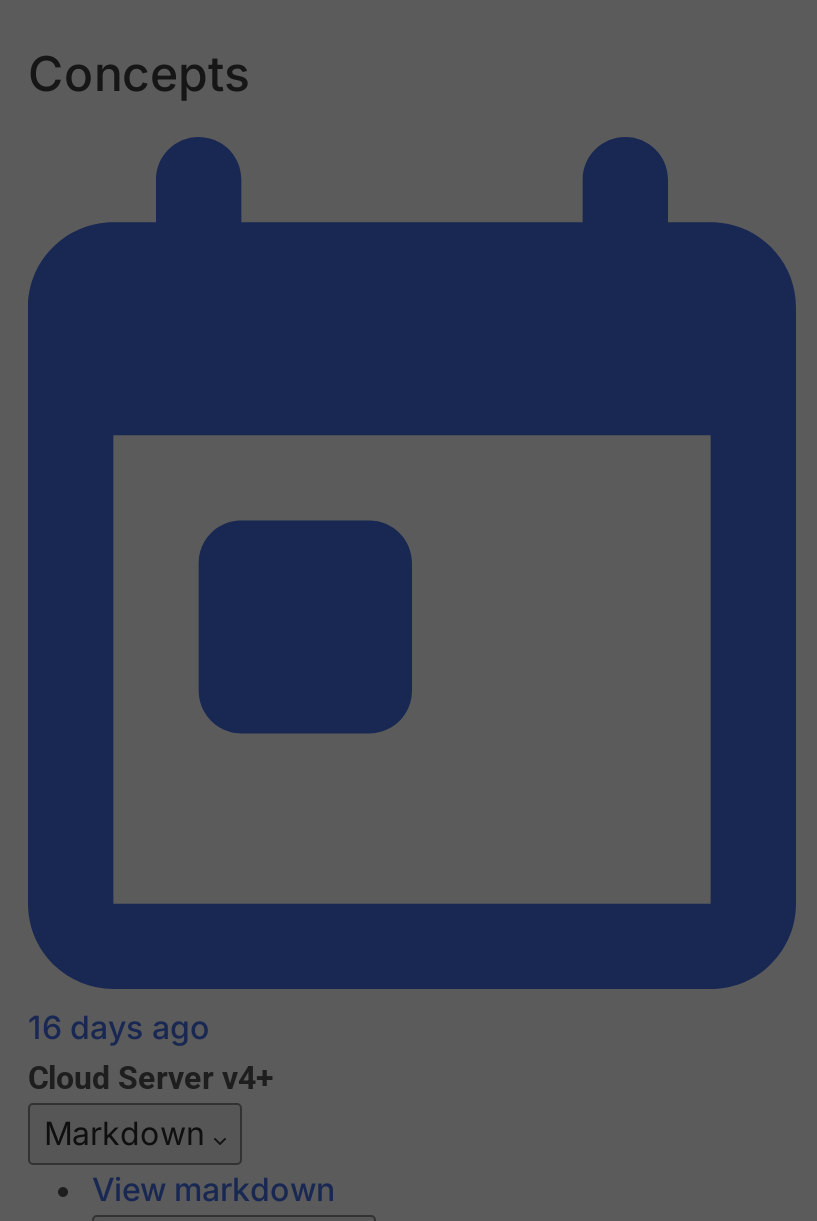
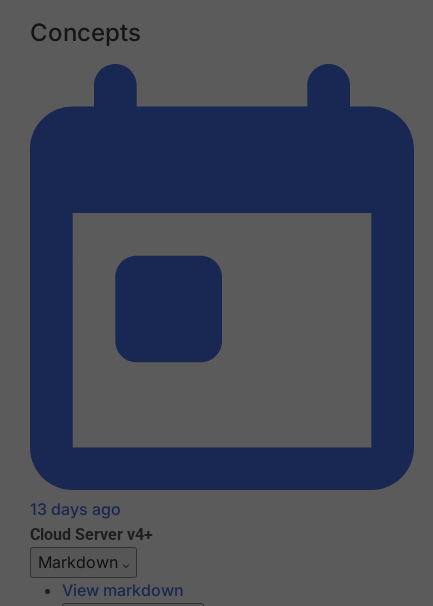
[28,1008,210,1048] 16 days ago -> [30,499,121,519] 13 days ago

